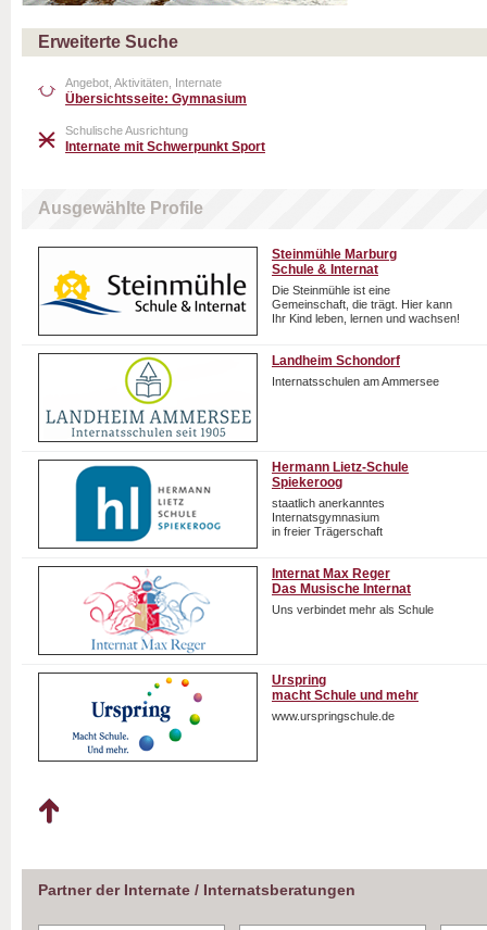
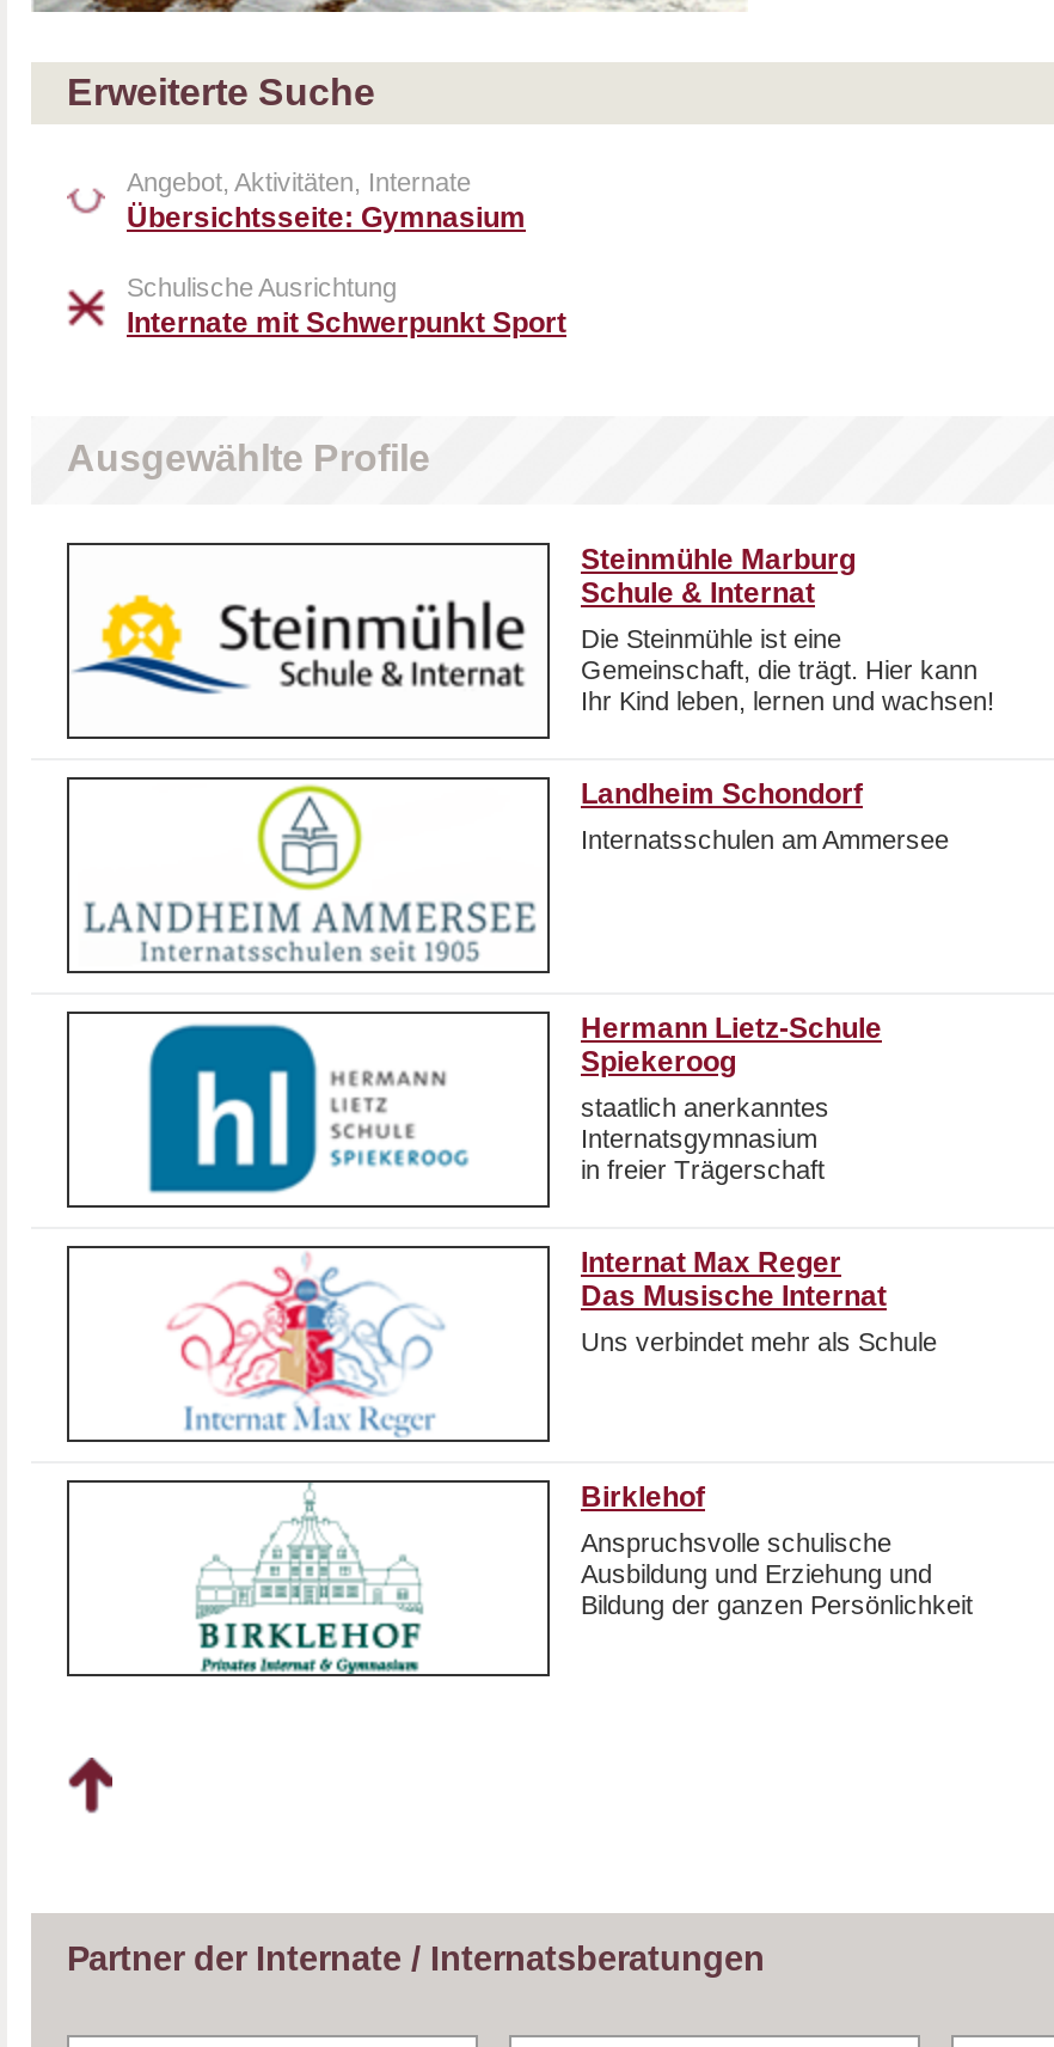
[72,676,203,762] [image] -> [143,1487,428,1676] [image]
[272,673,419,722] Urspring | macht Schule und mehr | www.urspringschule.de -> [581,1480,973,1619] Birklehof | Anspruchsvolle schulische | Ausbildung und Erziehung und | Bildung der ganzen Persönlichkeit

